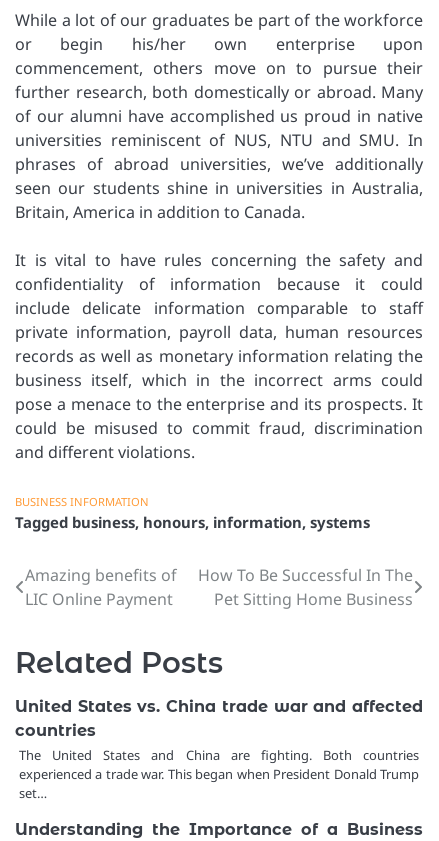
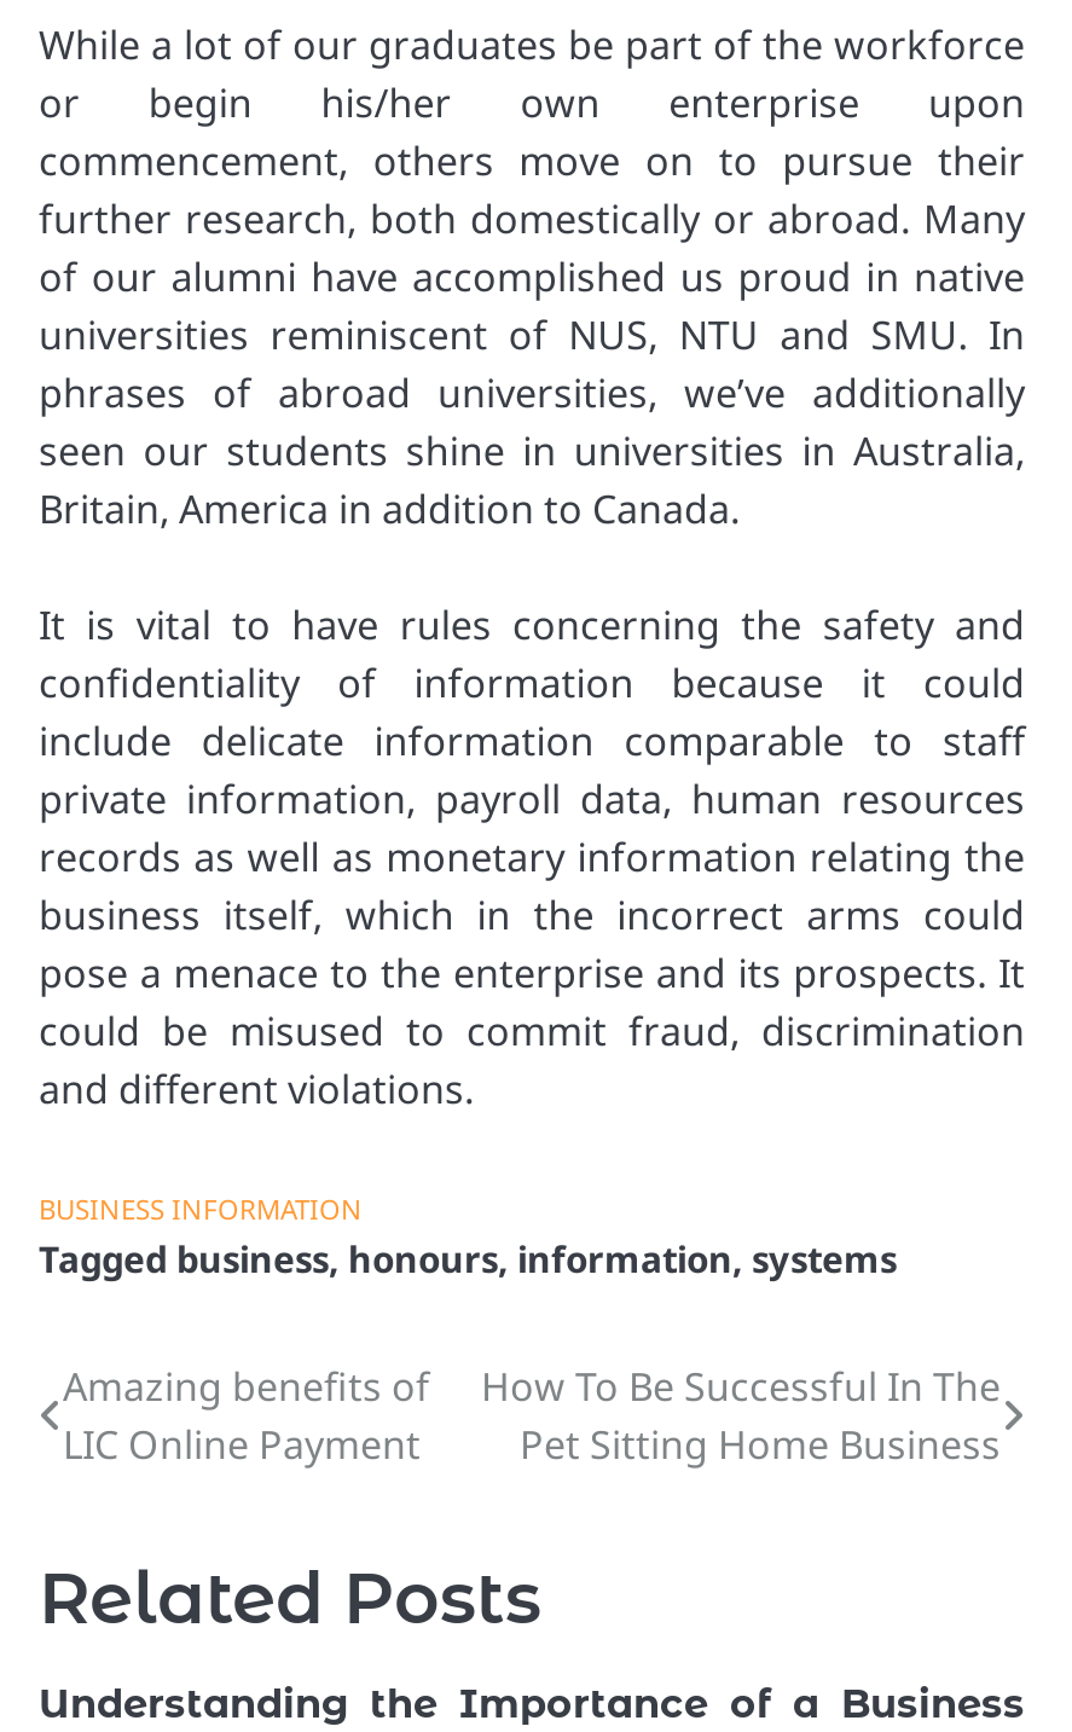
[15,695,423,801] United States vs. China trade war and affected | countries | The United States and China are fighting. Both countries | experienced a trade war. This began when President Donald Trump | set… -> none

